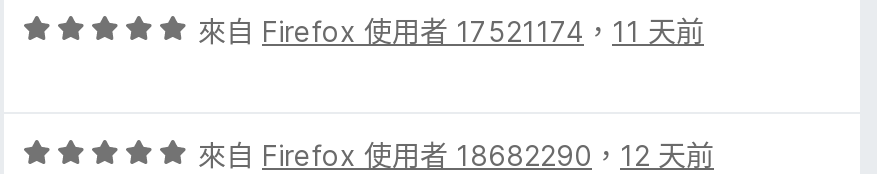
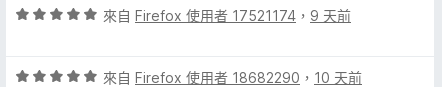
[198,14,704,48] 來自Firefox 使用者 17521174，11 天前 -> [103,7,351,24] 來自Firefox 使用者 17521174，9 天前
[198,138,714,172] 來自Firefox 使用者 18682290，12 天前 -> [103,69,362,86] 來自Firefox 使用者 18682290，10 天前

